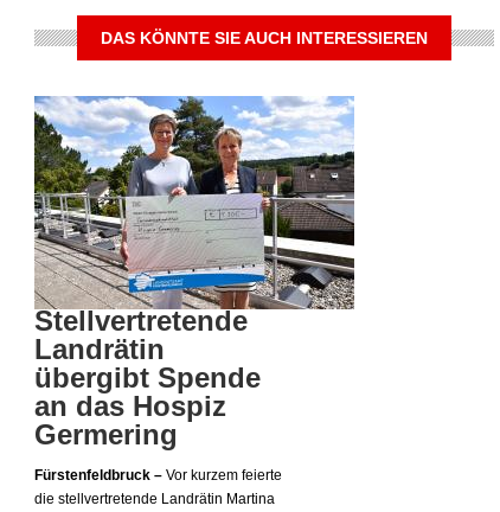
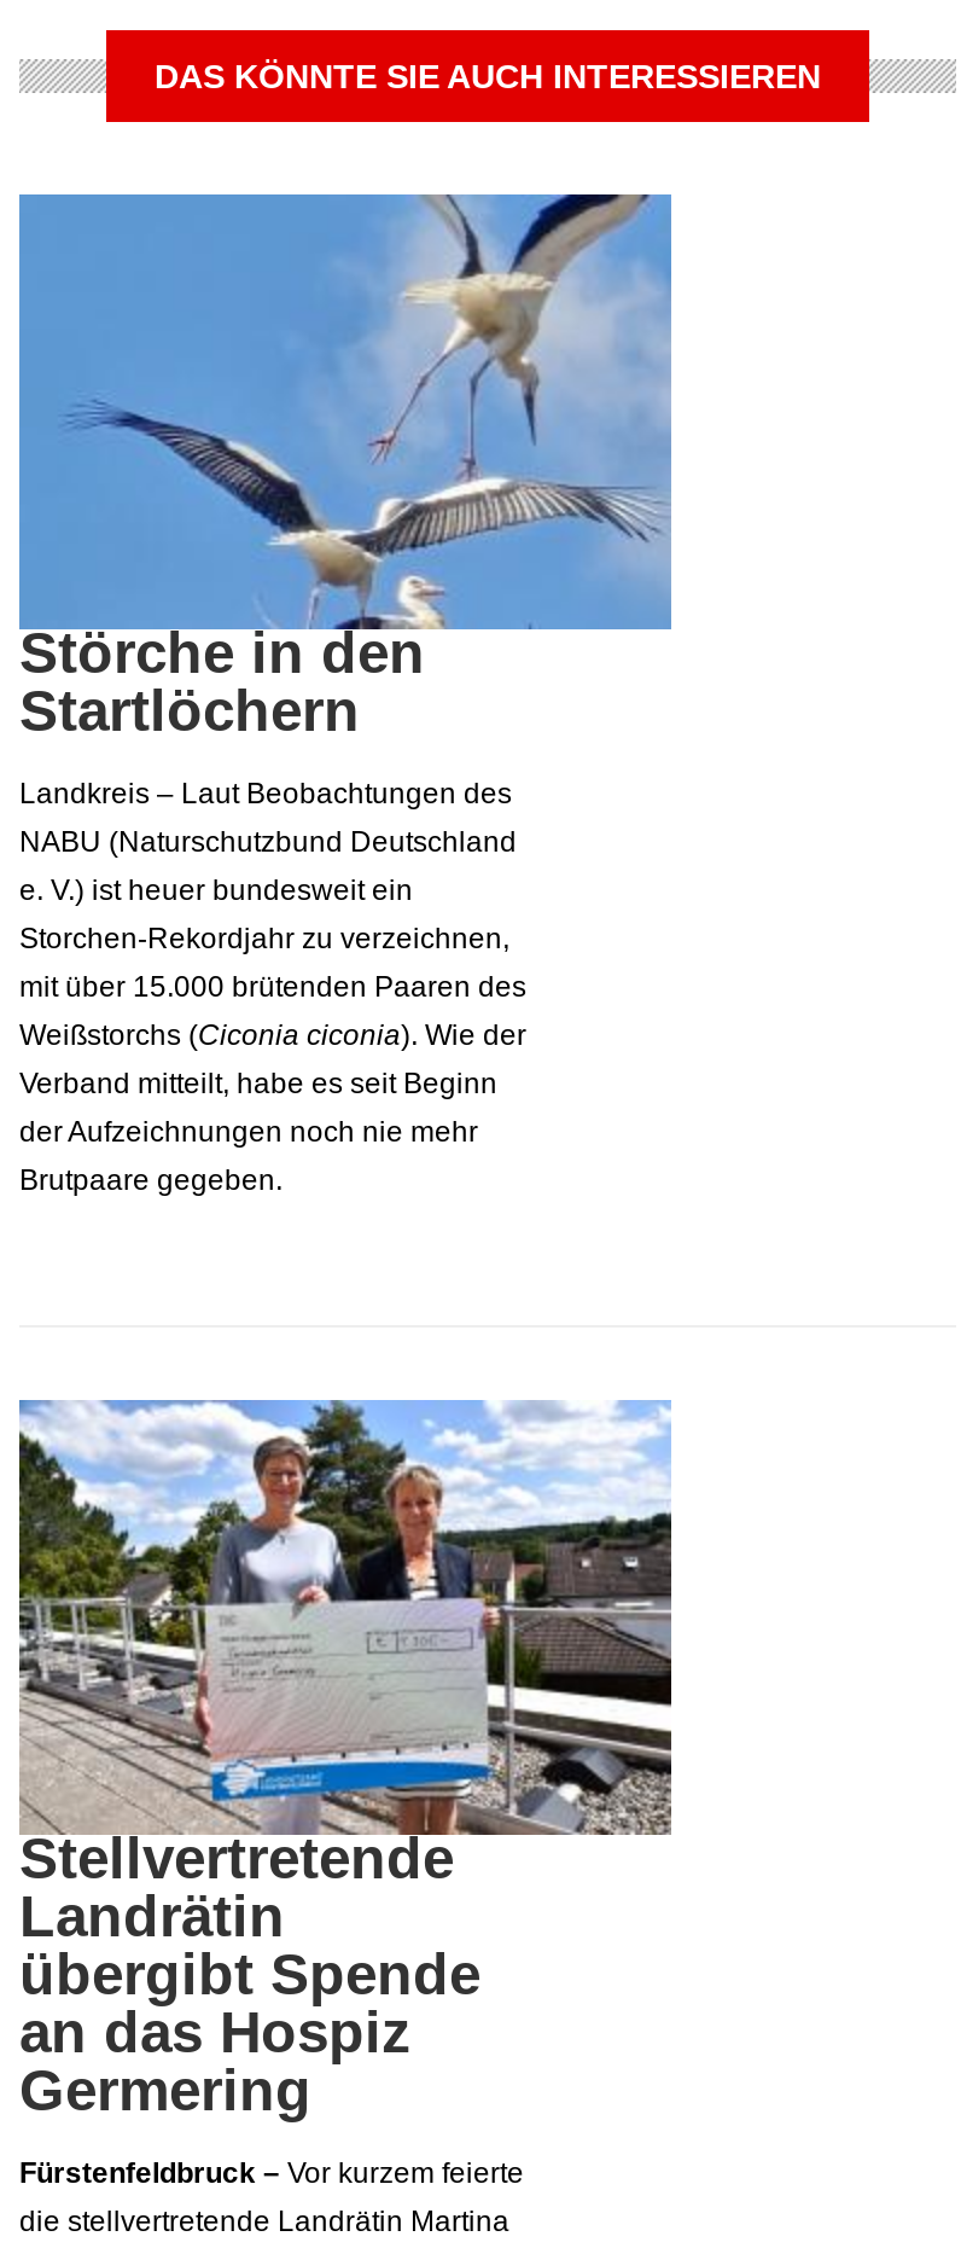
none -> [17,192,674,1197] [image] | Störche in den | Startlöchern | Landkreis – Laut Beobachtungen des | NABU (Naturschutzbund Deutschland | e. V.) ist heuer bundesweit ein | Storchen-Rekordjahr zu verzeichnen, | mit über 15.000 brütenden Paaren des | Weißstorchs (Ciconia ciconia). Wie der | Verband mitteilt, habe es seit Beginn | der Aufzeichnungen noch nie mehr | Brutpaare gegeben.

